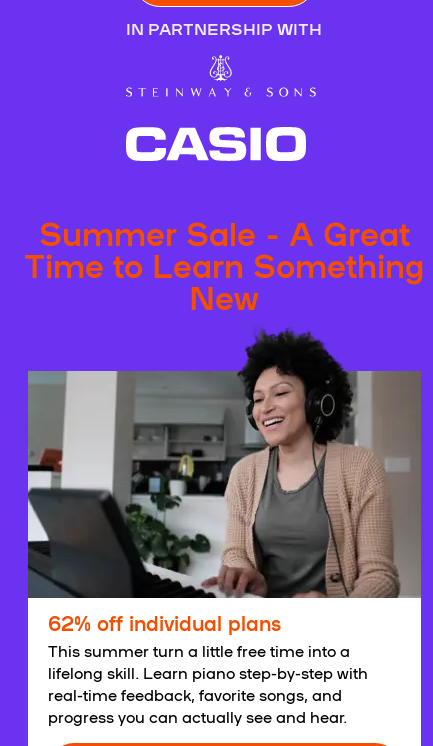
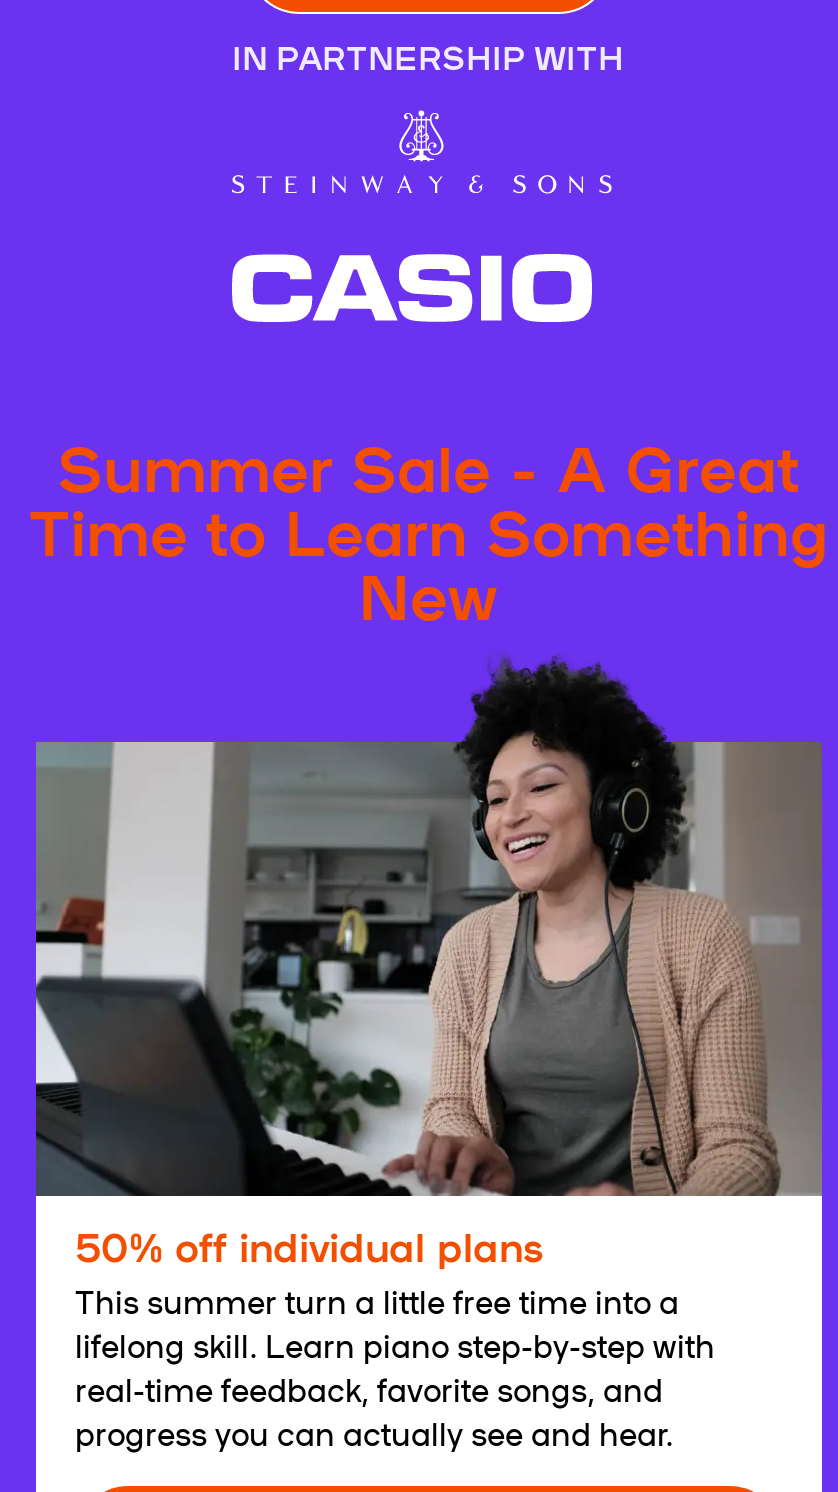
[47,607,280,635] 62% off individual plans -> [75,1215,543,1271] 50% off individual plans

